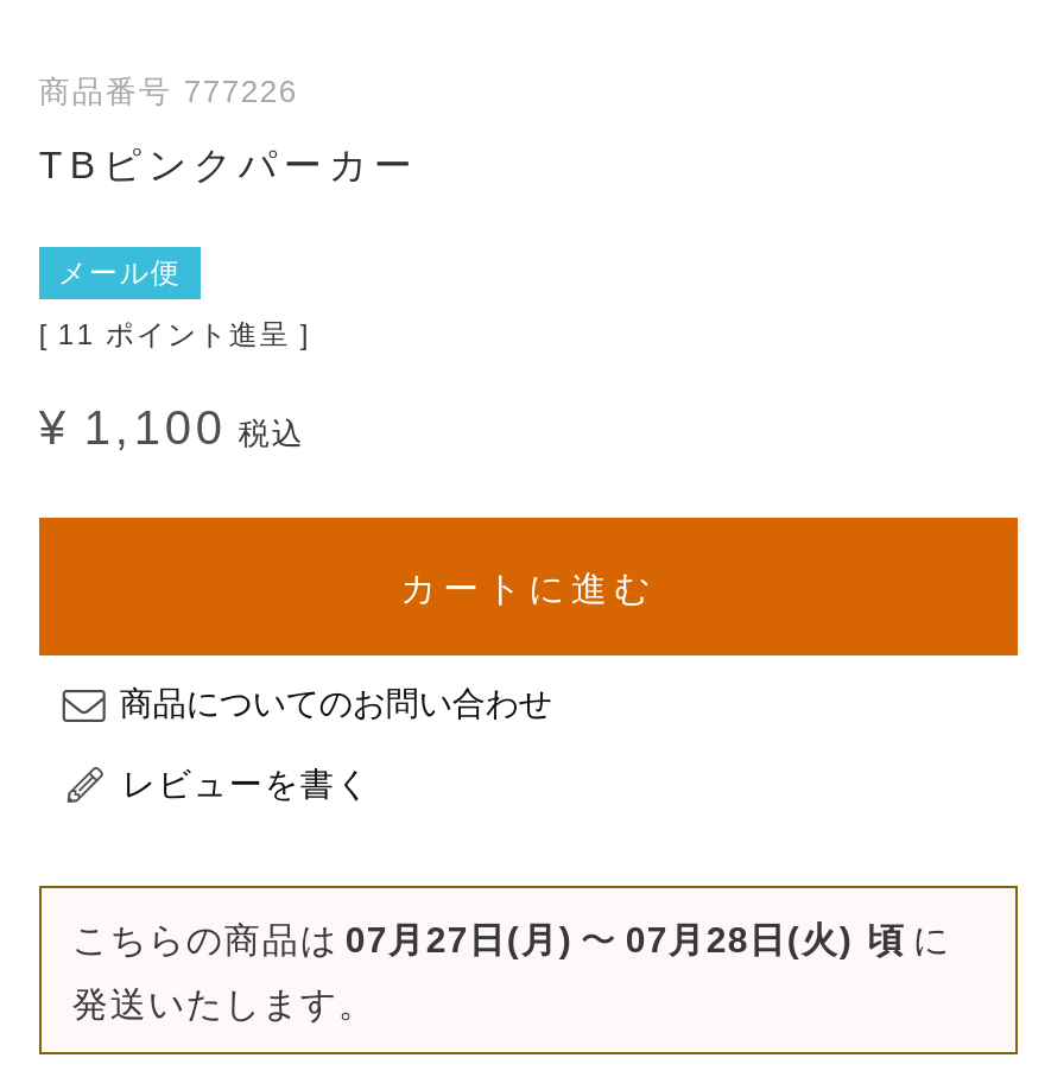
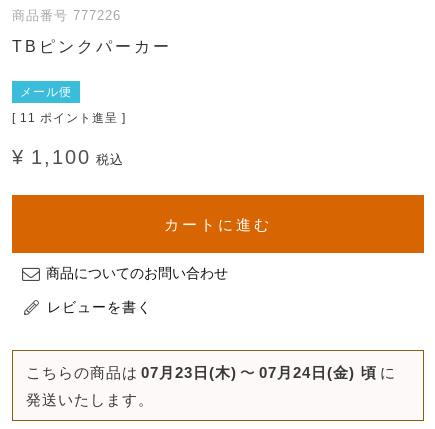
[72,920,951,960] こちらの商品は 07月27日(月) 〜 07月28日(火) 頃 に -> [26,364,396,381] こちらの商品は 07月23日(木) 〜 07月24日(金) 頃 に

